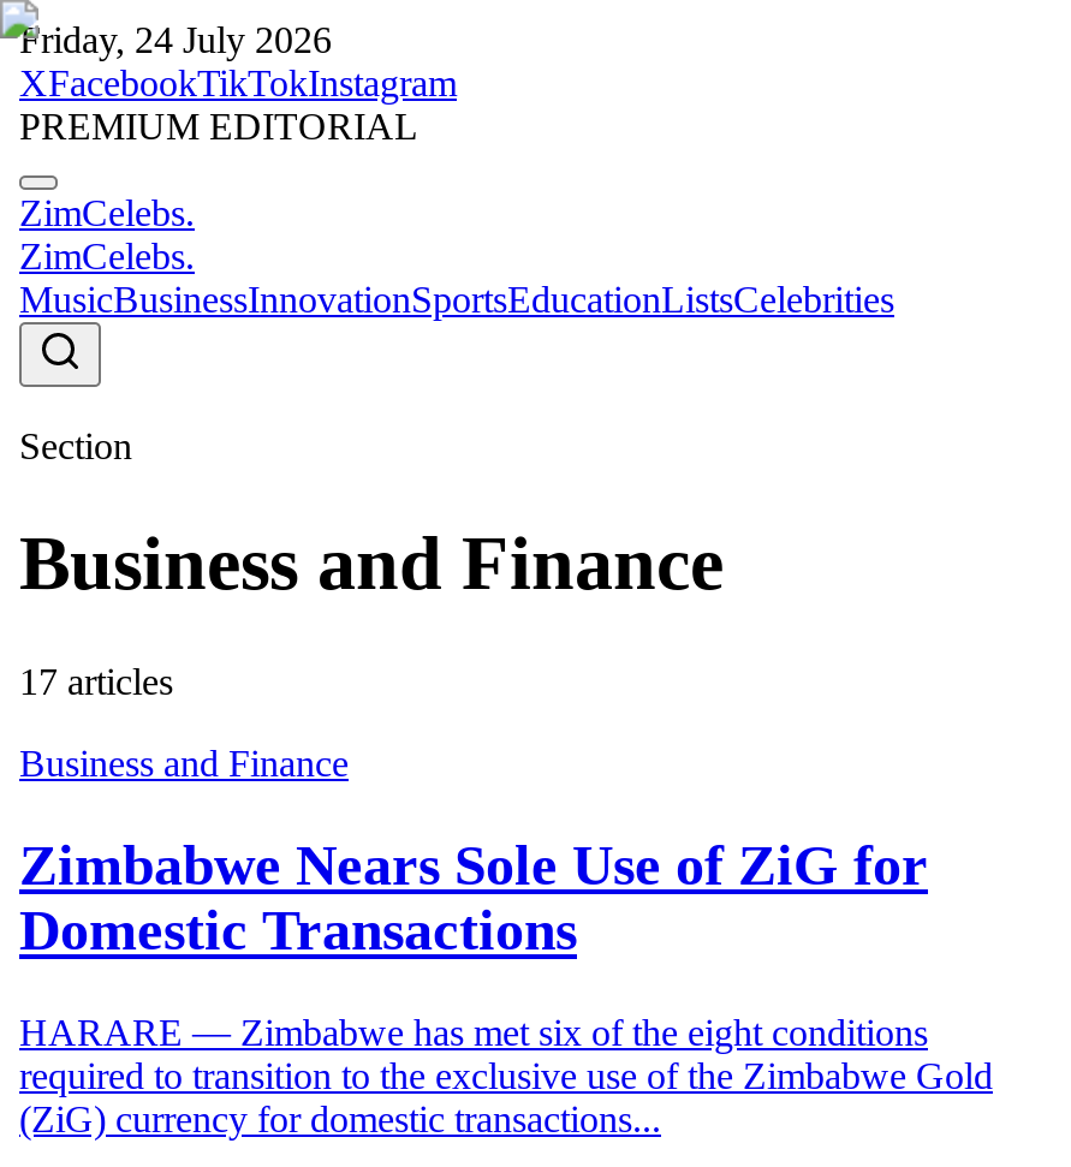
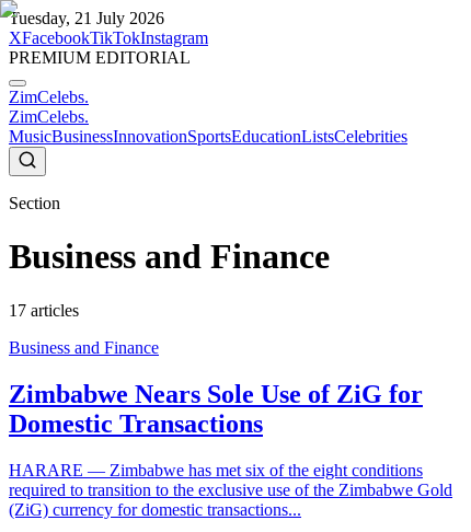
[19,19,332,60] Friday, 24 July 2026 -> [9,9,164,27] Tuesday, 21 July 2026

